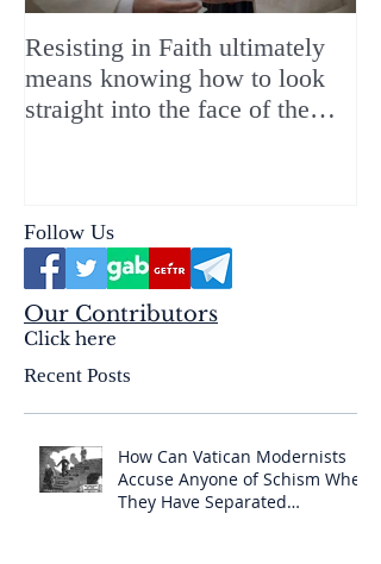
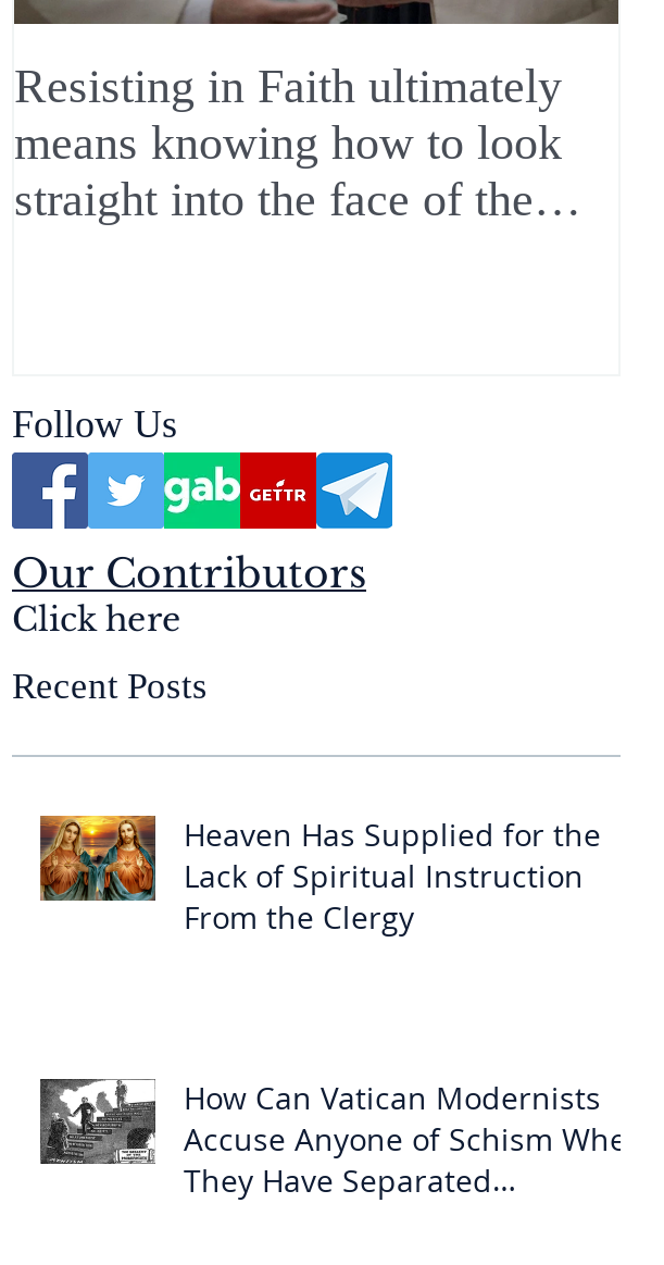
none -> [40,813,601,937] [image] | Heaven Has Supplied for the | Lack of Spiritual Instruction | From the Clergy

